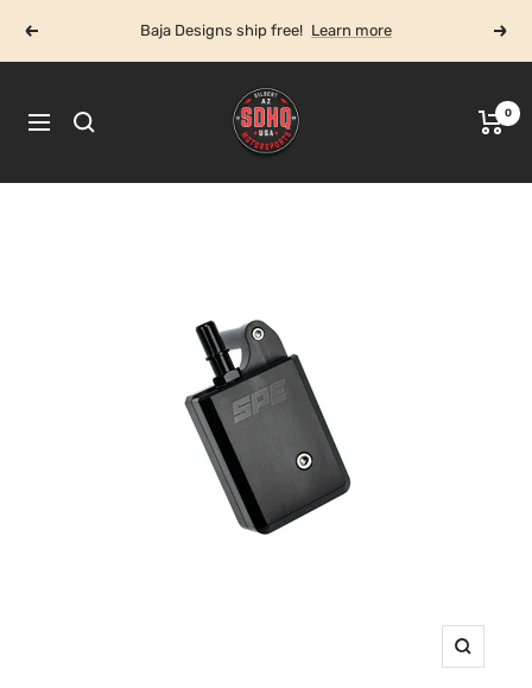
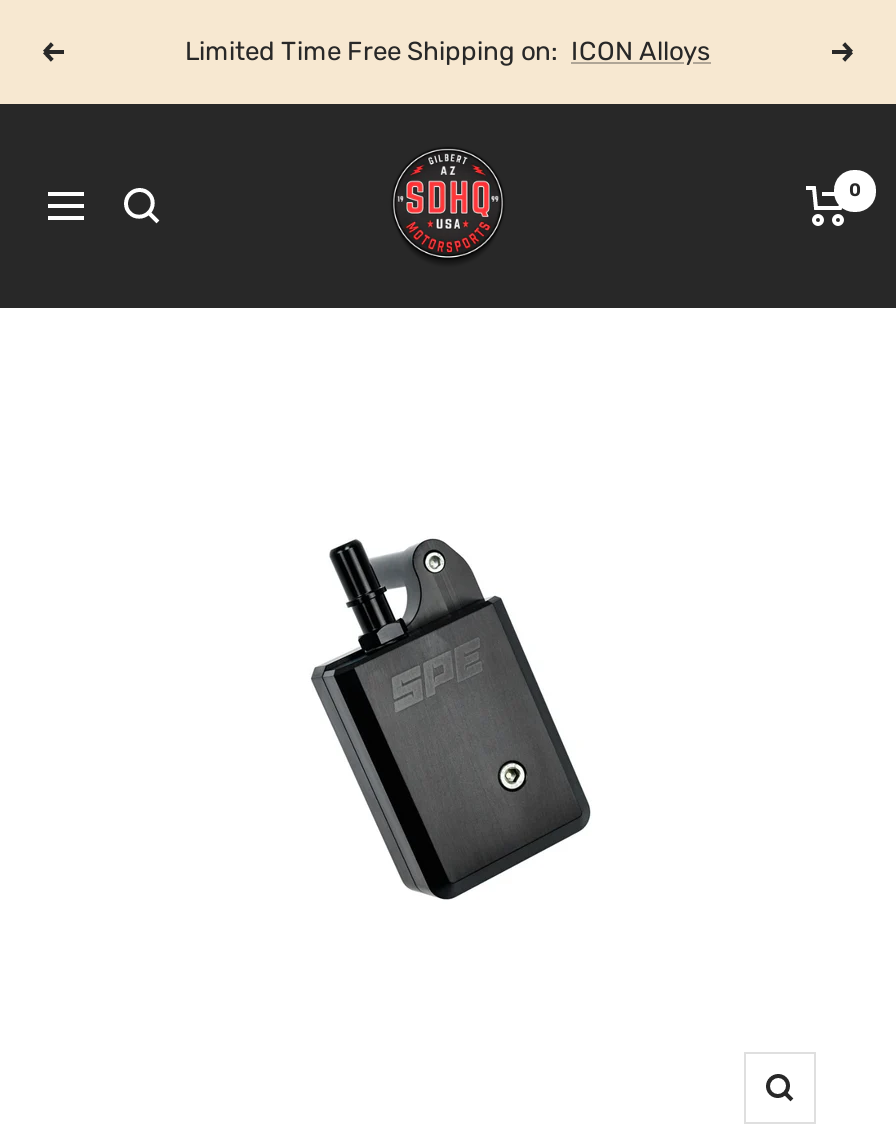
[140,21,392,39] Baja Designs ship free! Learn more -> [185,36,711,66] Limited Time Free Shipping on: ICON Alloys

